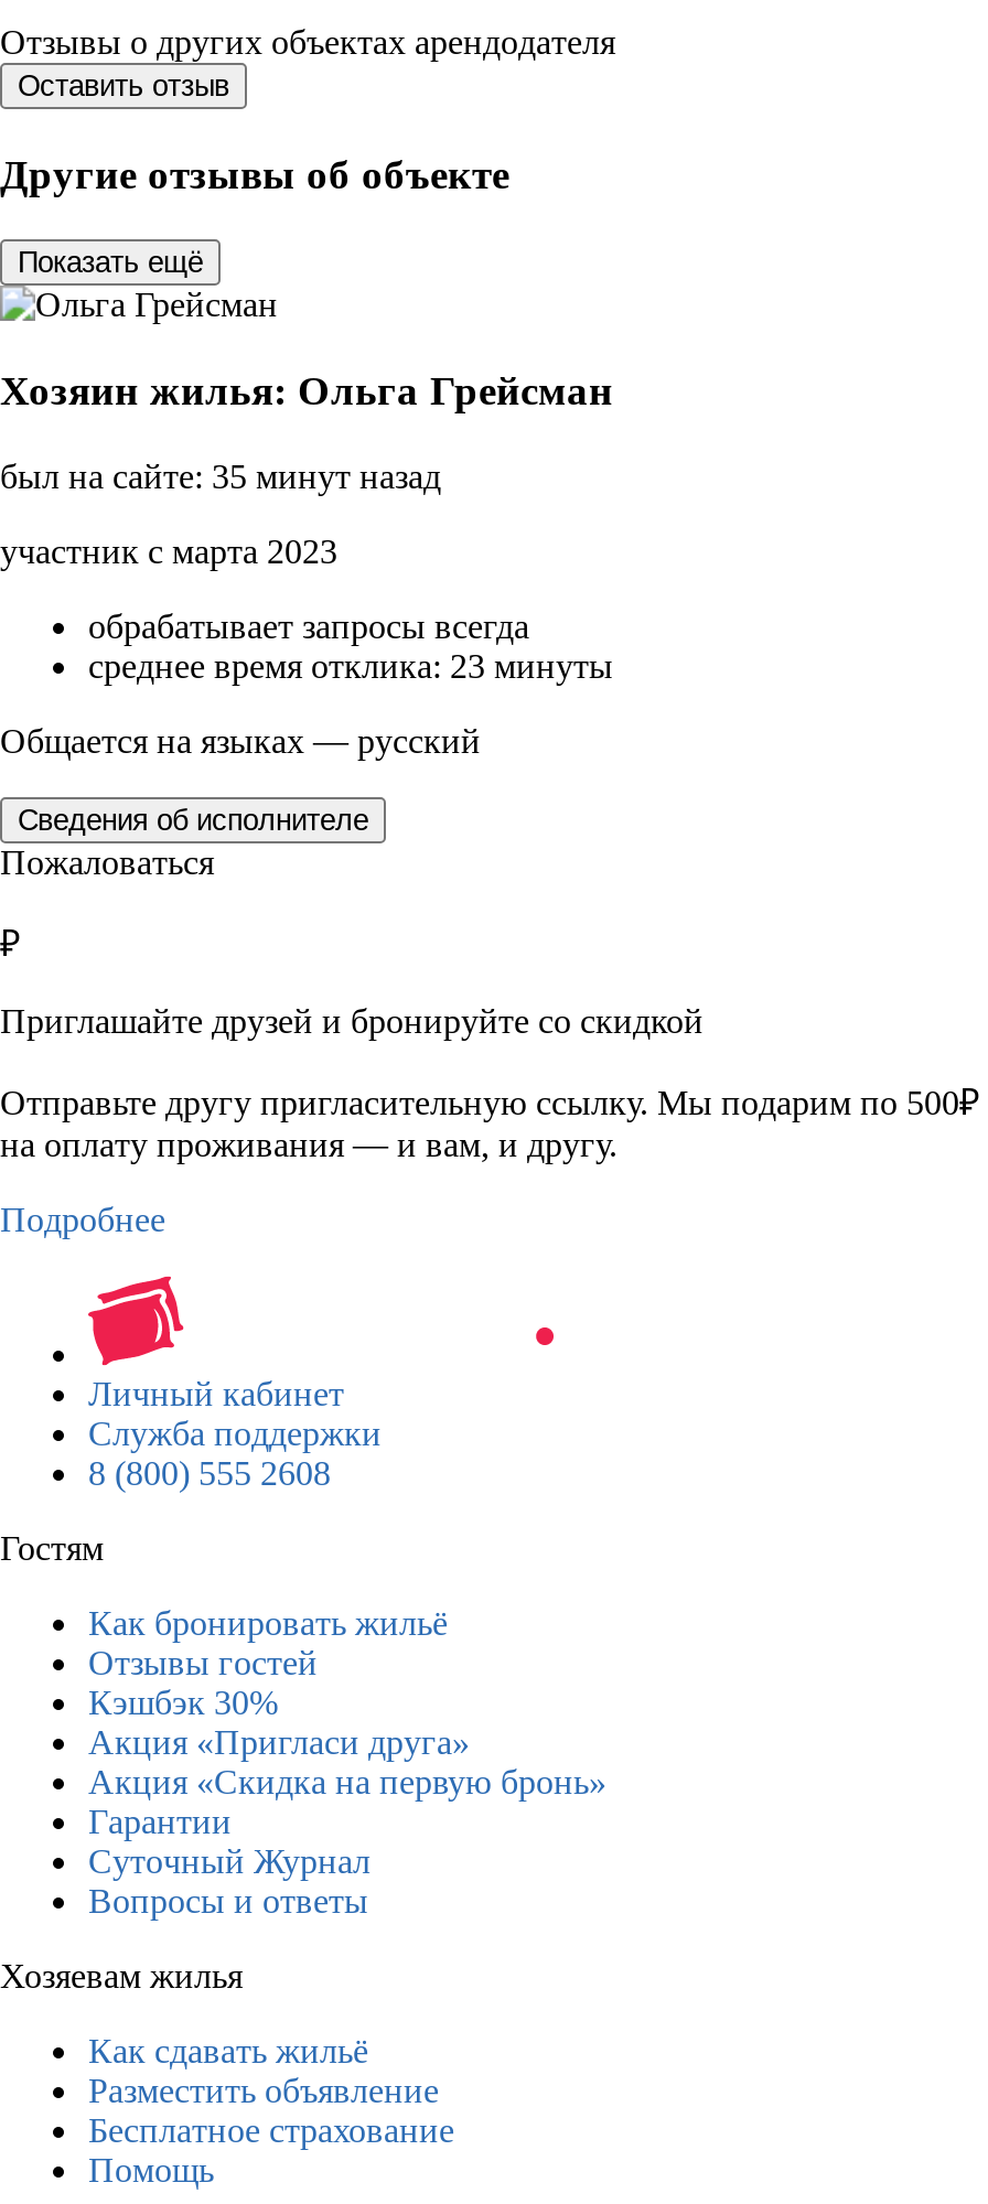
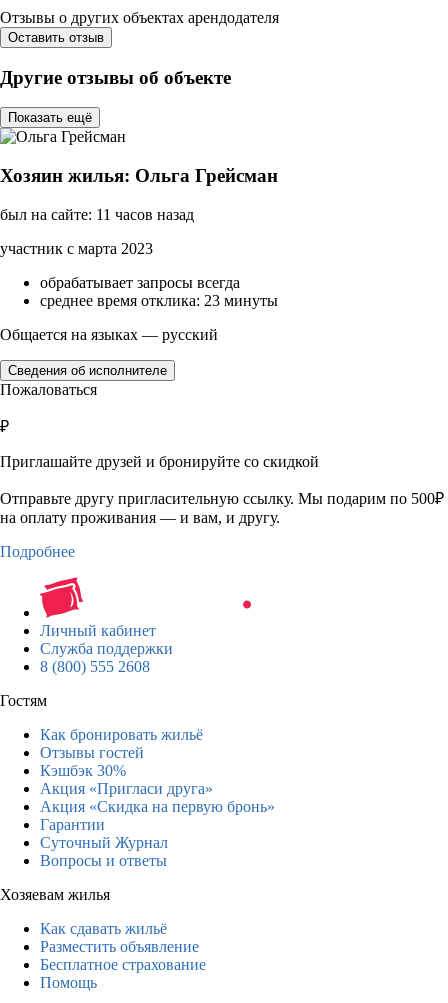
[0,457,441,495] был на сайте: 35 минут назад -> [0,206,194,223] был на сайте: 11 часов назад

